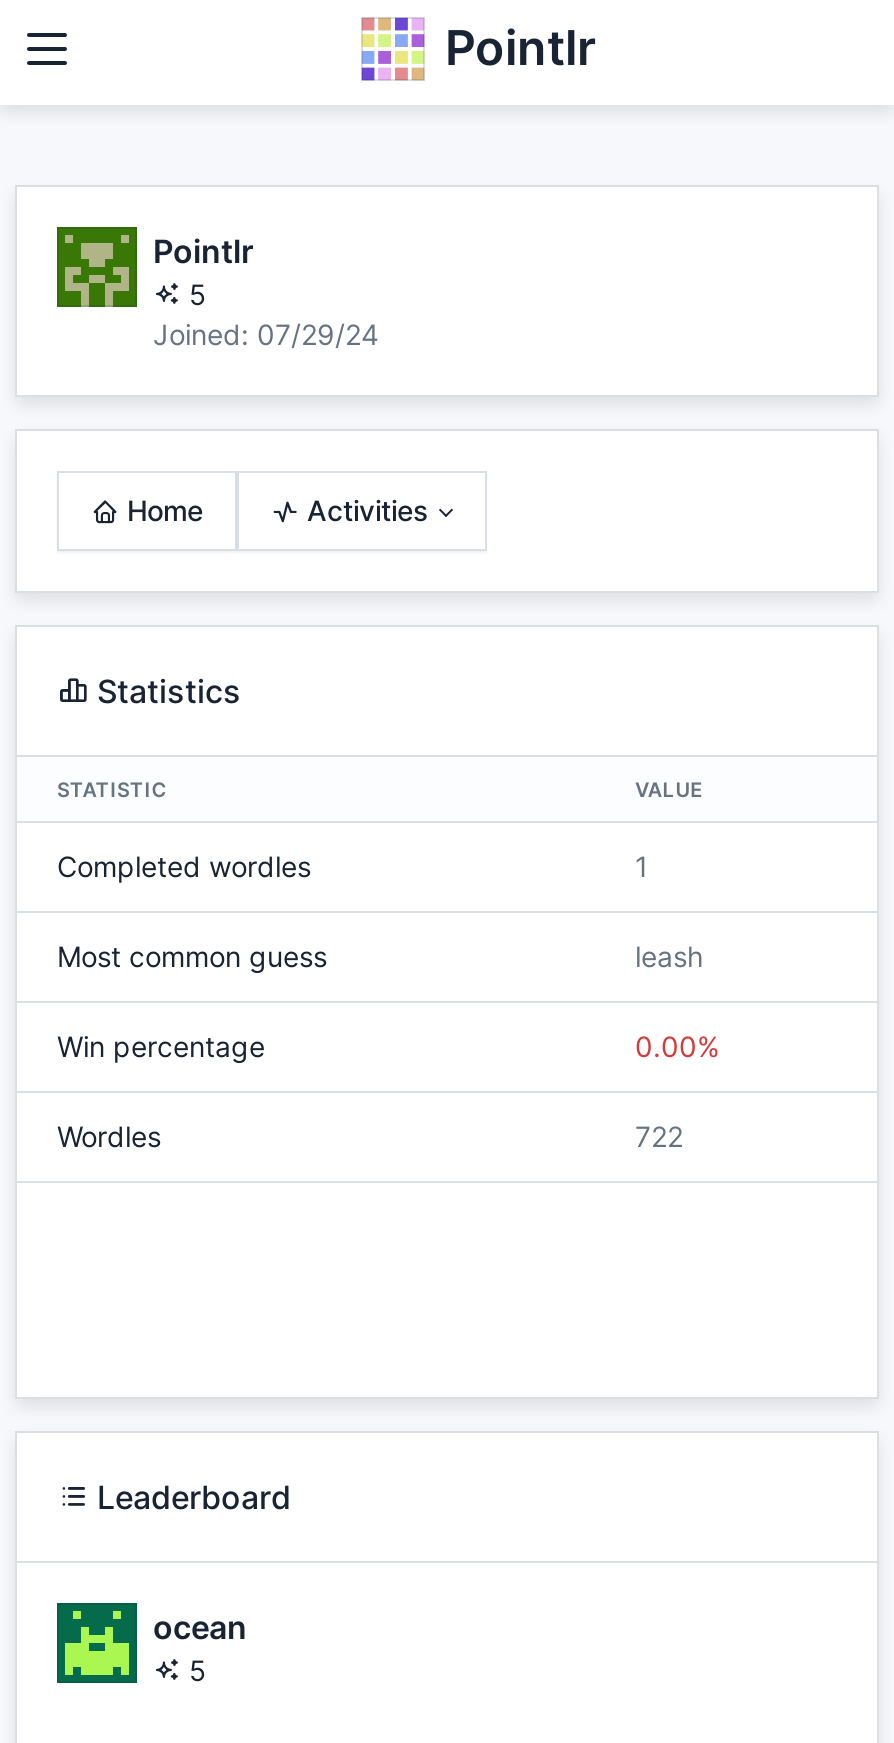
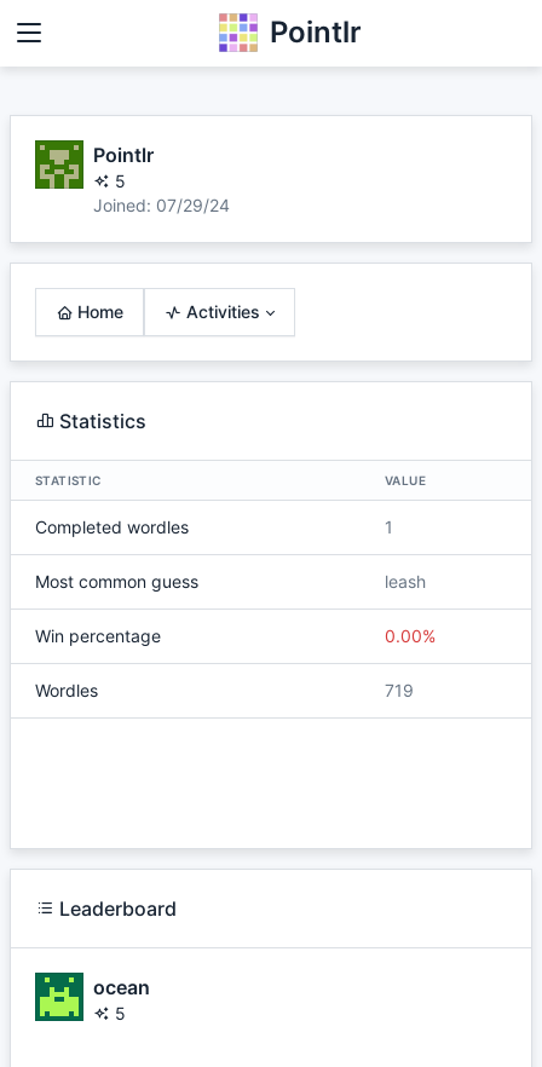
[635,1119,683,1153] 722 -> [385,680,414,700] 719

